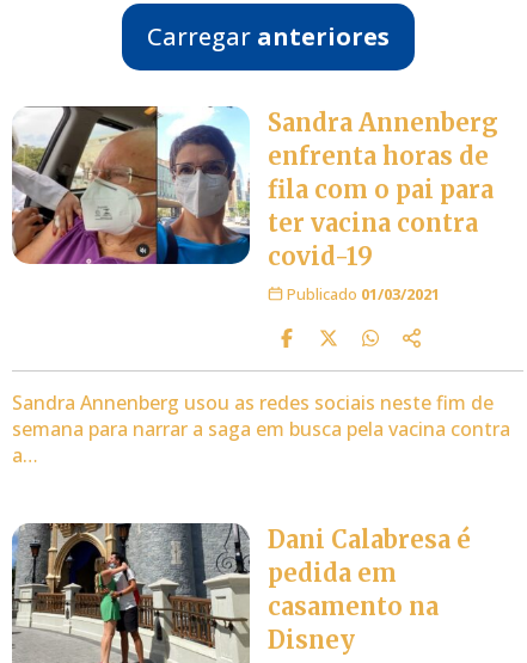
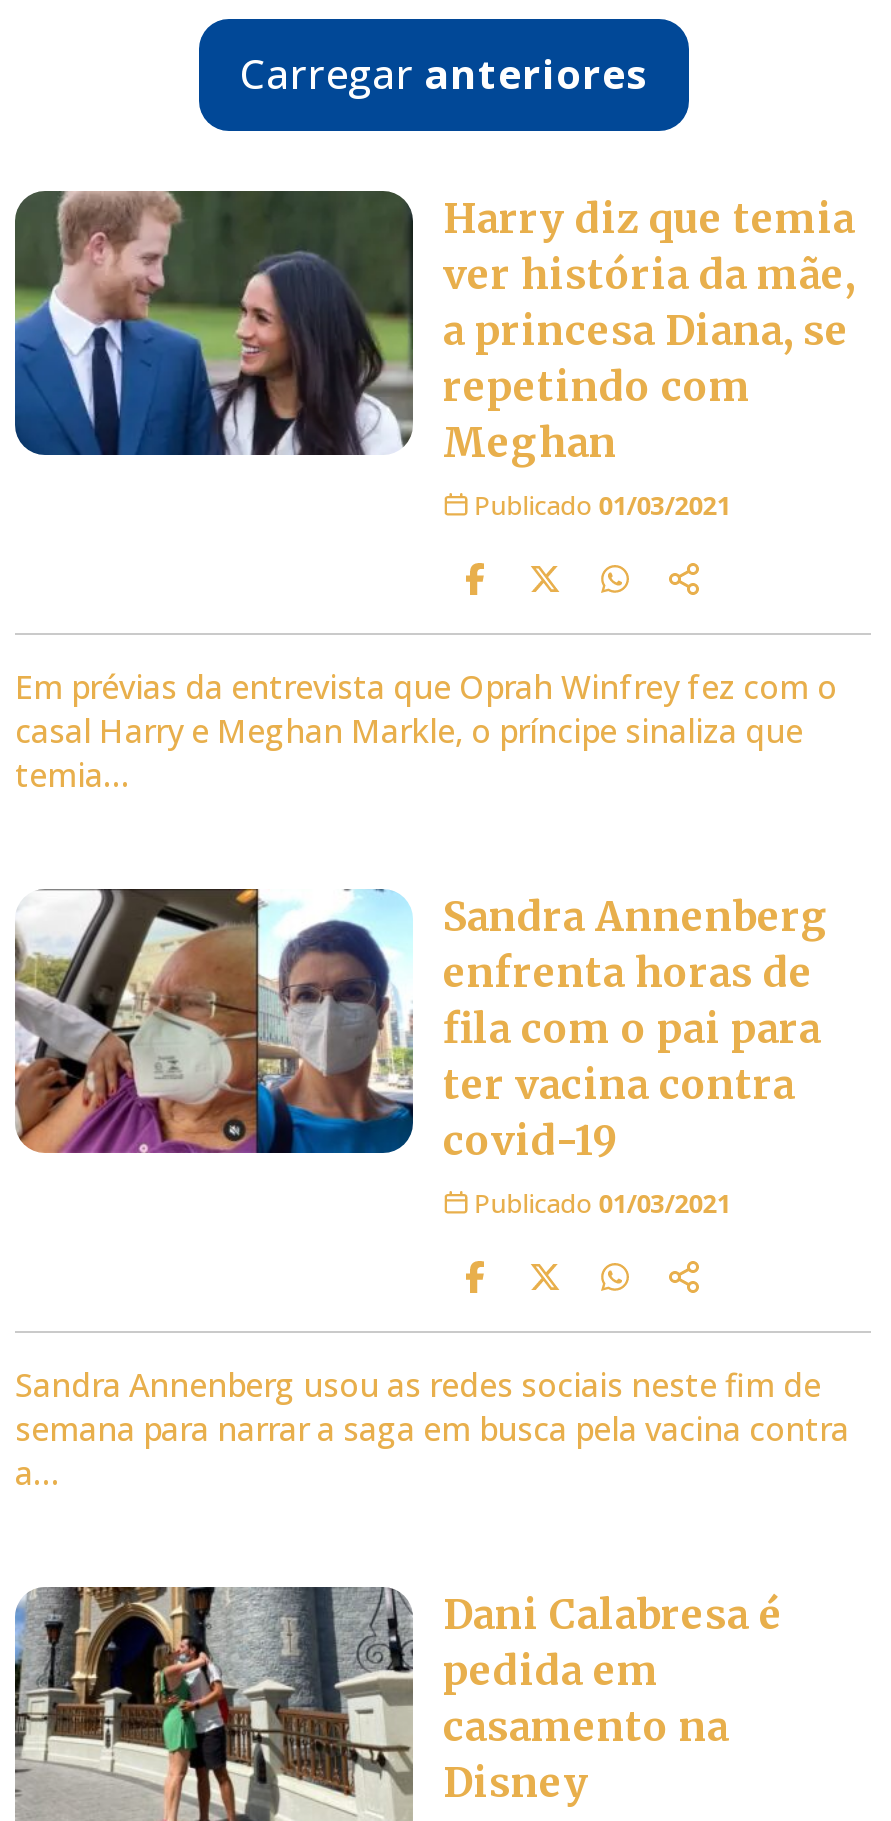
none -> [13,189,855,523] [image] | Harry diz que temia | ver história da mãe, | a princesa Diana, se | repetindo com | Meghan | Publicado 01/03/2021
none -> [15,665,837,797] Em prévias da entrevista que Oprah Winfrey fez com o | casal Harry e Meghan Markle, o príncipe sinaliza que | temia…

